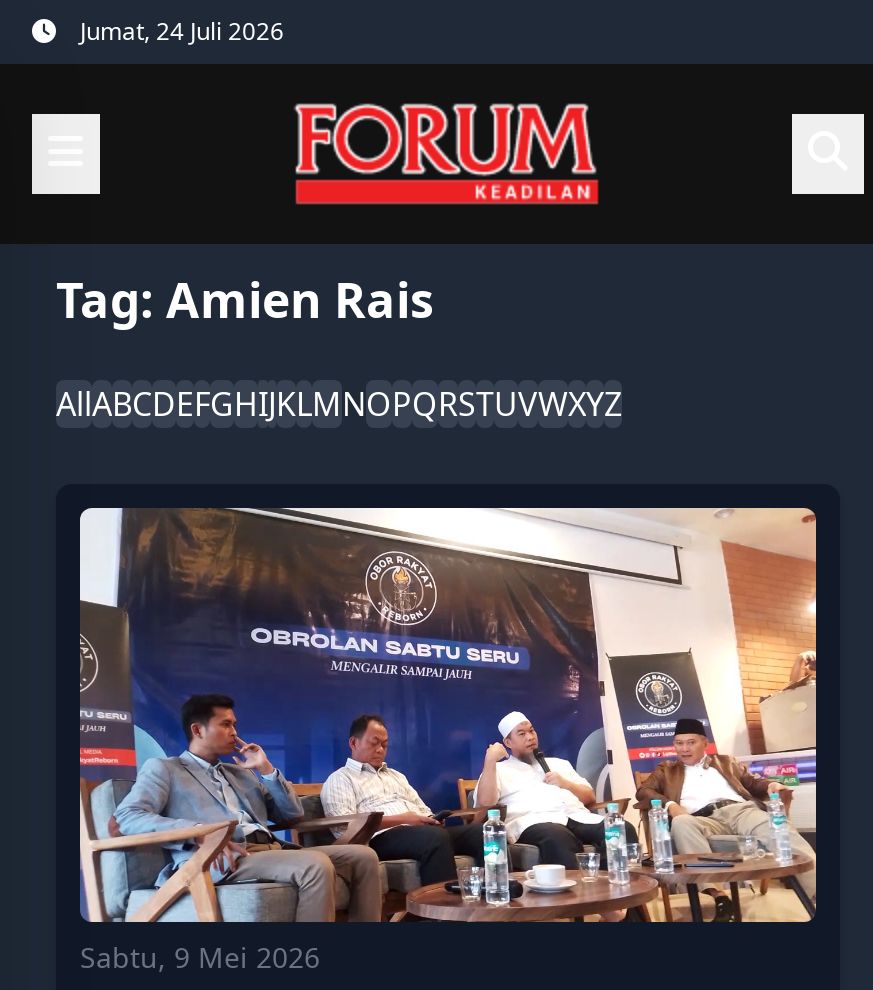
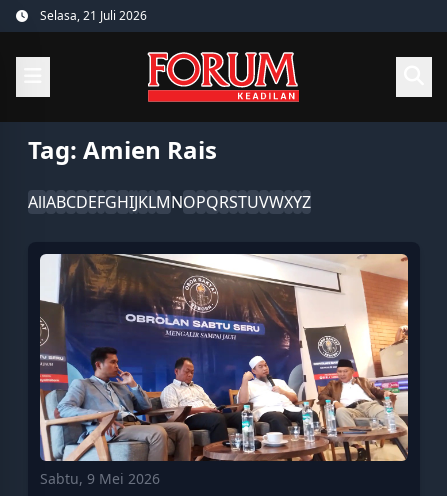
[80,14,284,48] Jumat, 24 Juli 2026 -> [40,7,147,24] Selasa, 21 Juli 2026

